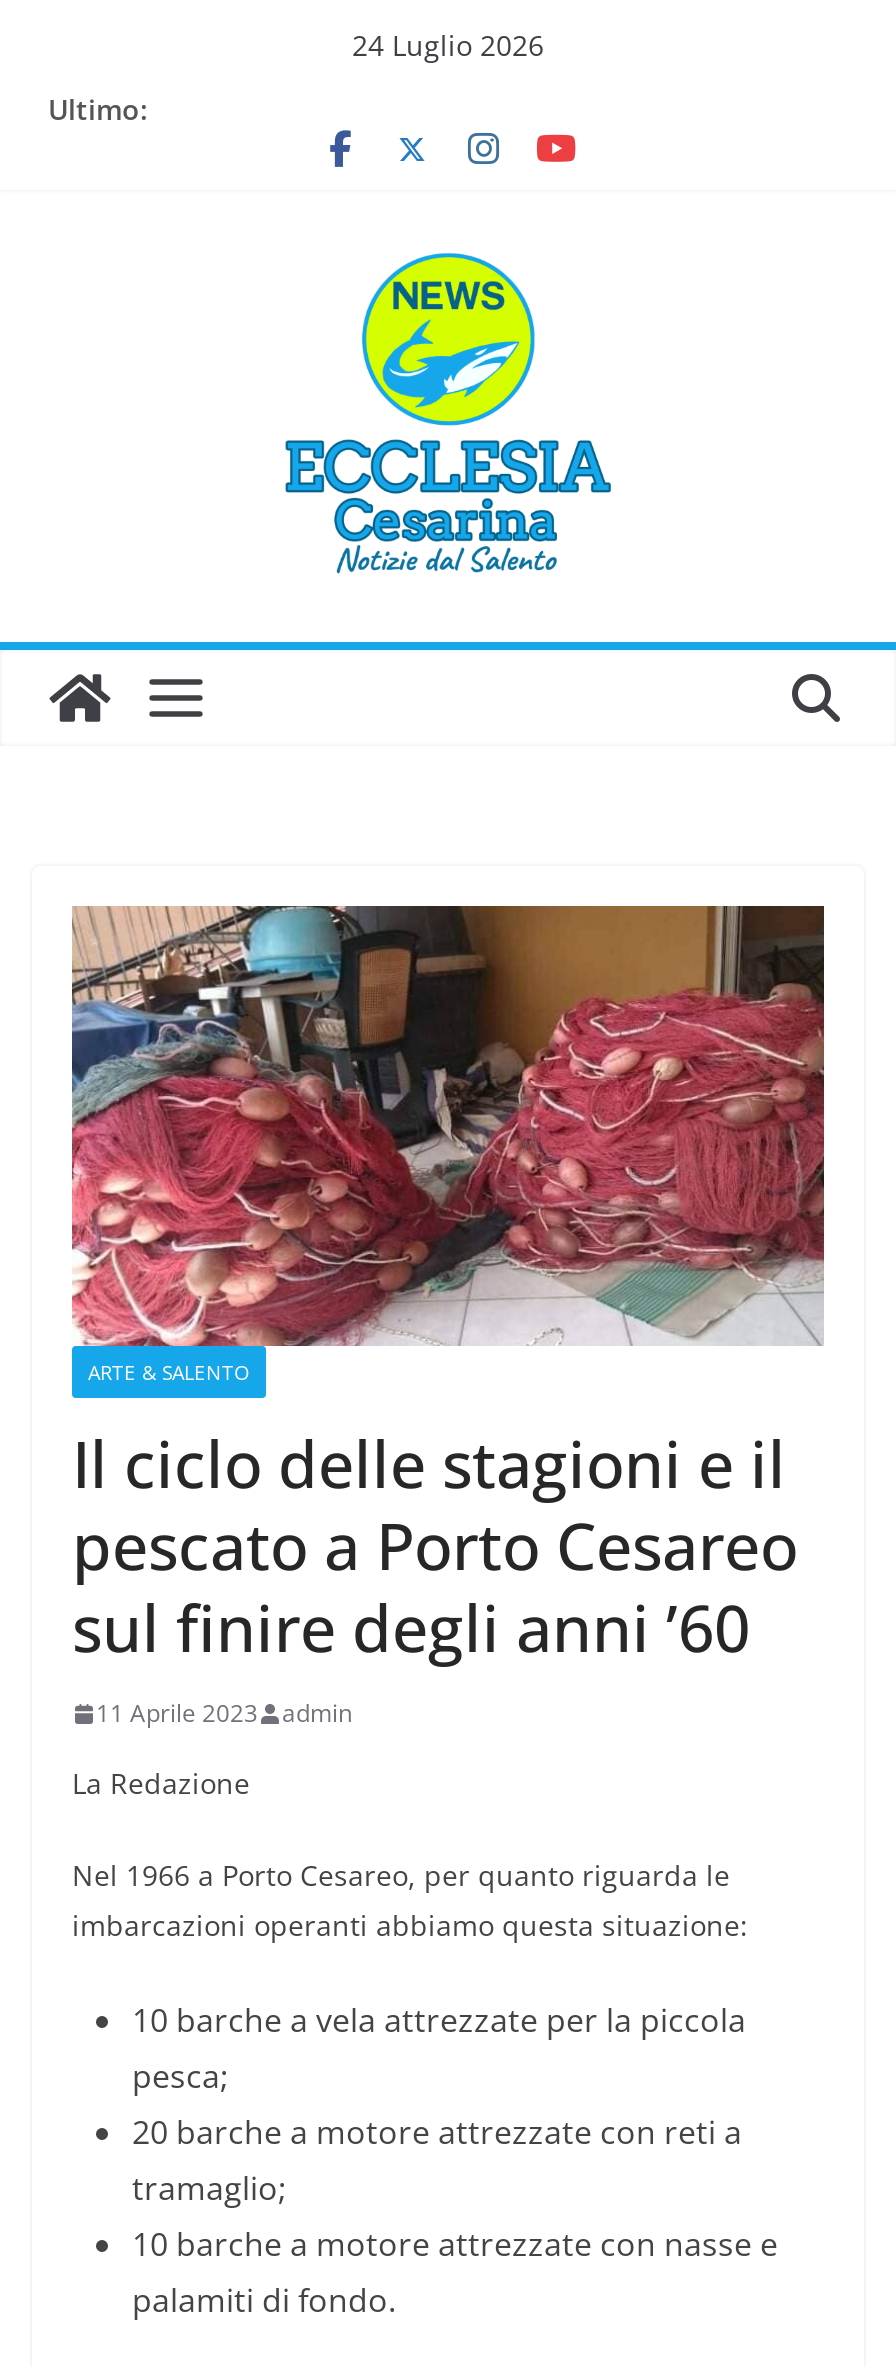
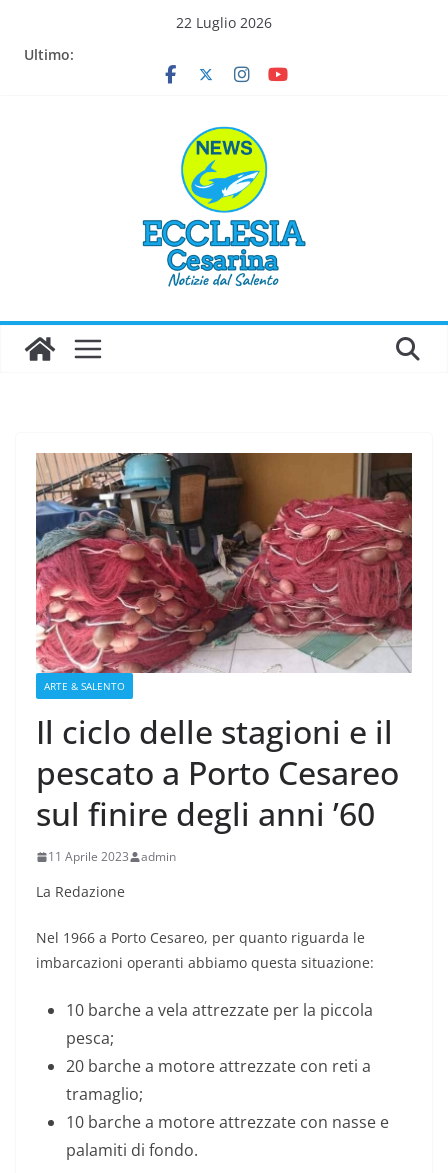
[352,26,544,64] 24 Luglio 2026 -> [176,13,272,32] 22 Luglio 2026

